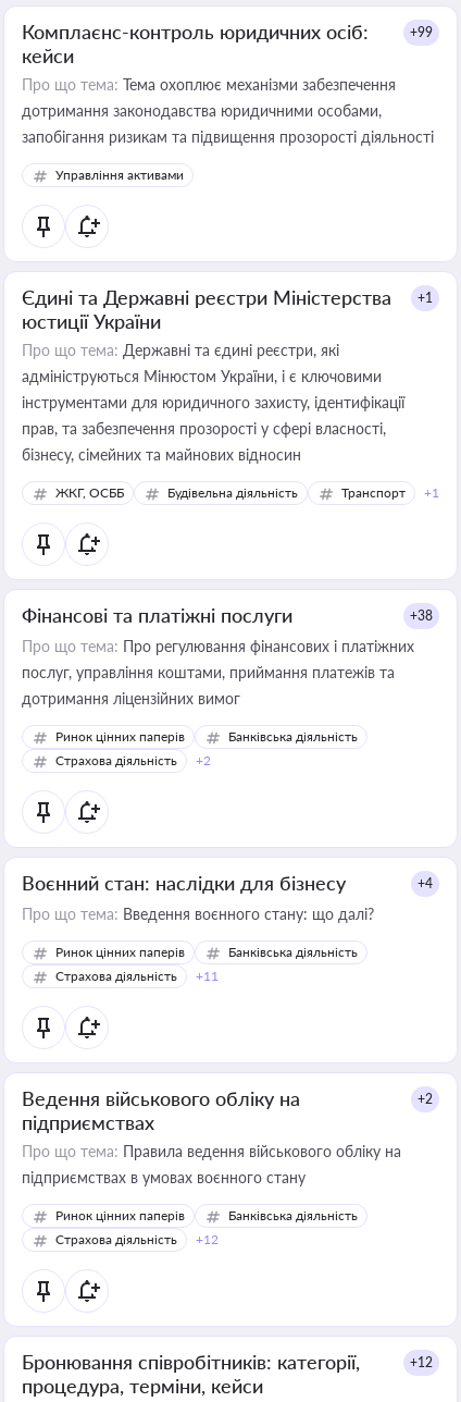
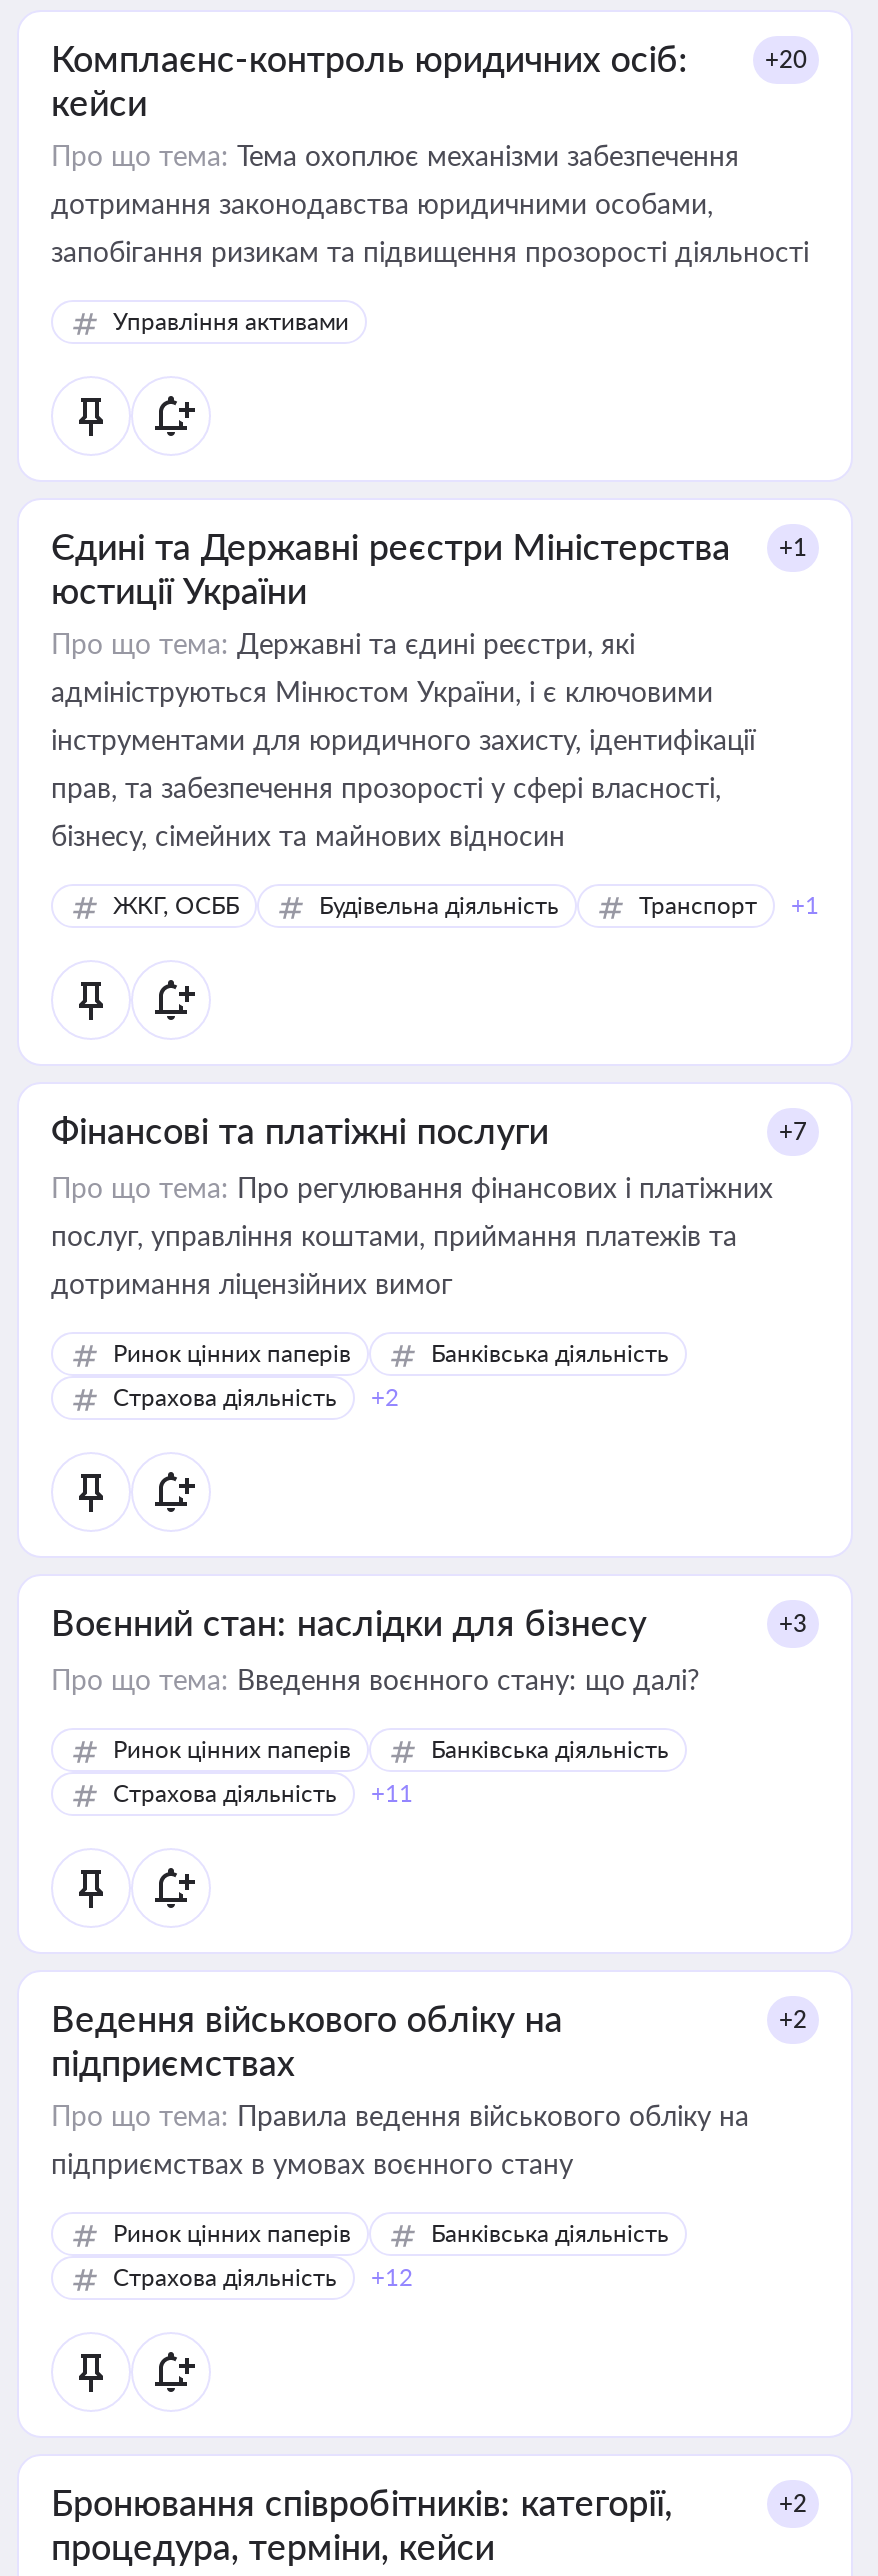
[410,24,433,40] +99 -> [765,44,807,74] +20
[410,607,433,624] +38 -> [779,1116,807,1146] +7
[418,875,433,891] +4 -> [779,1608,807,1638] +3
[410,1354,433,1370] +12 -> [779,2488,807,2518] +2

